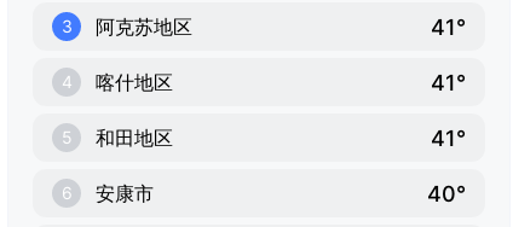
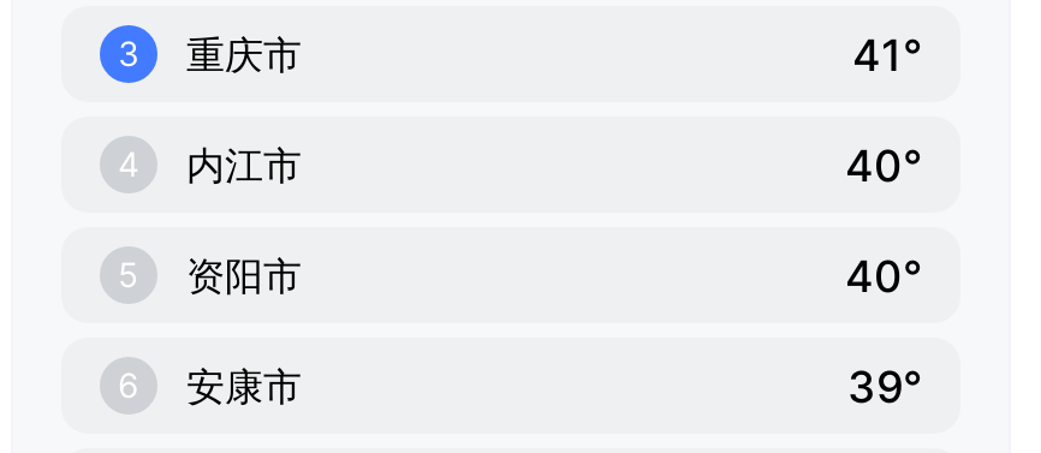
[96,15,192,39] 阿克苏地区 -> [186,30,302,78] 重庆市
[96,70,466,95] 喀什地区 | 41° -> [186,140,922,190] 内江市 | 40°
[96,125,466,150] 和田地区 | 41° -> [186,250,922,301] 资阳市 | 40°
[427,181,466,206] 40° -> [847,361,922,411] 39°

